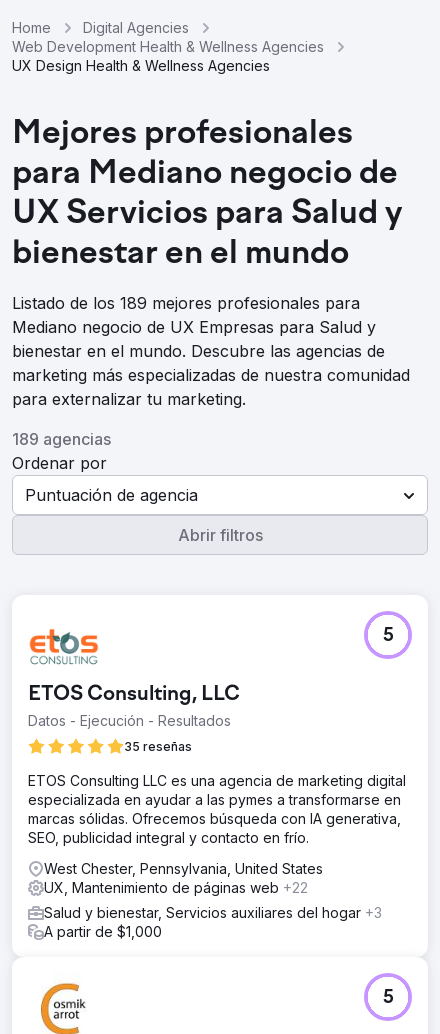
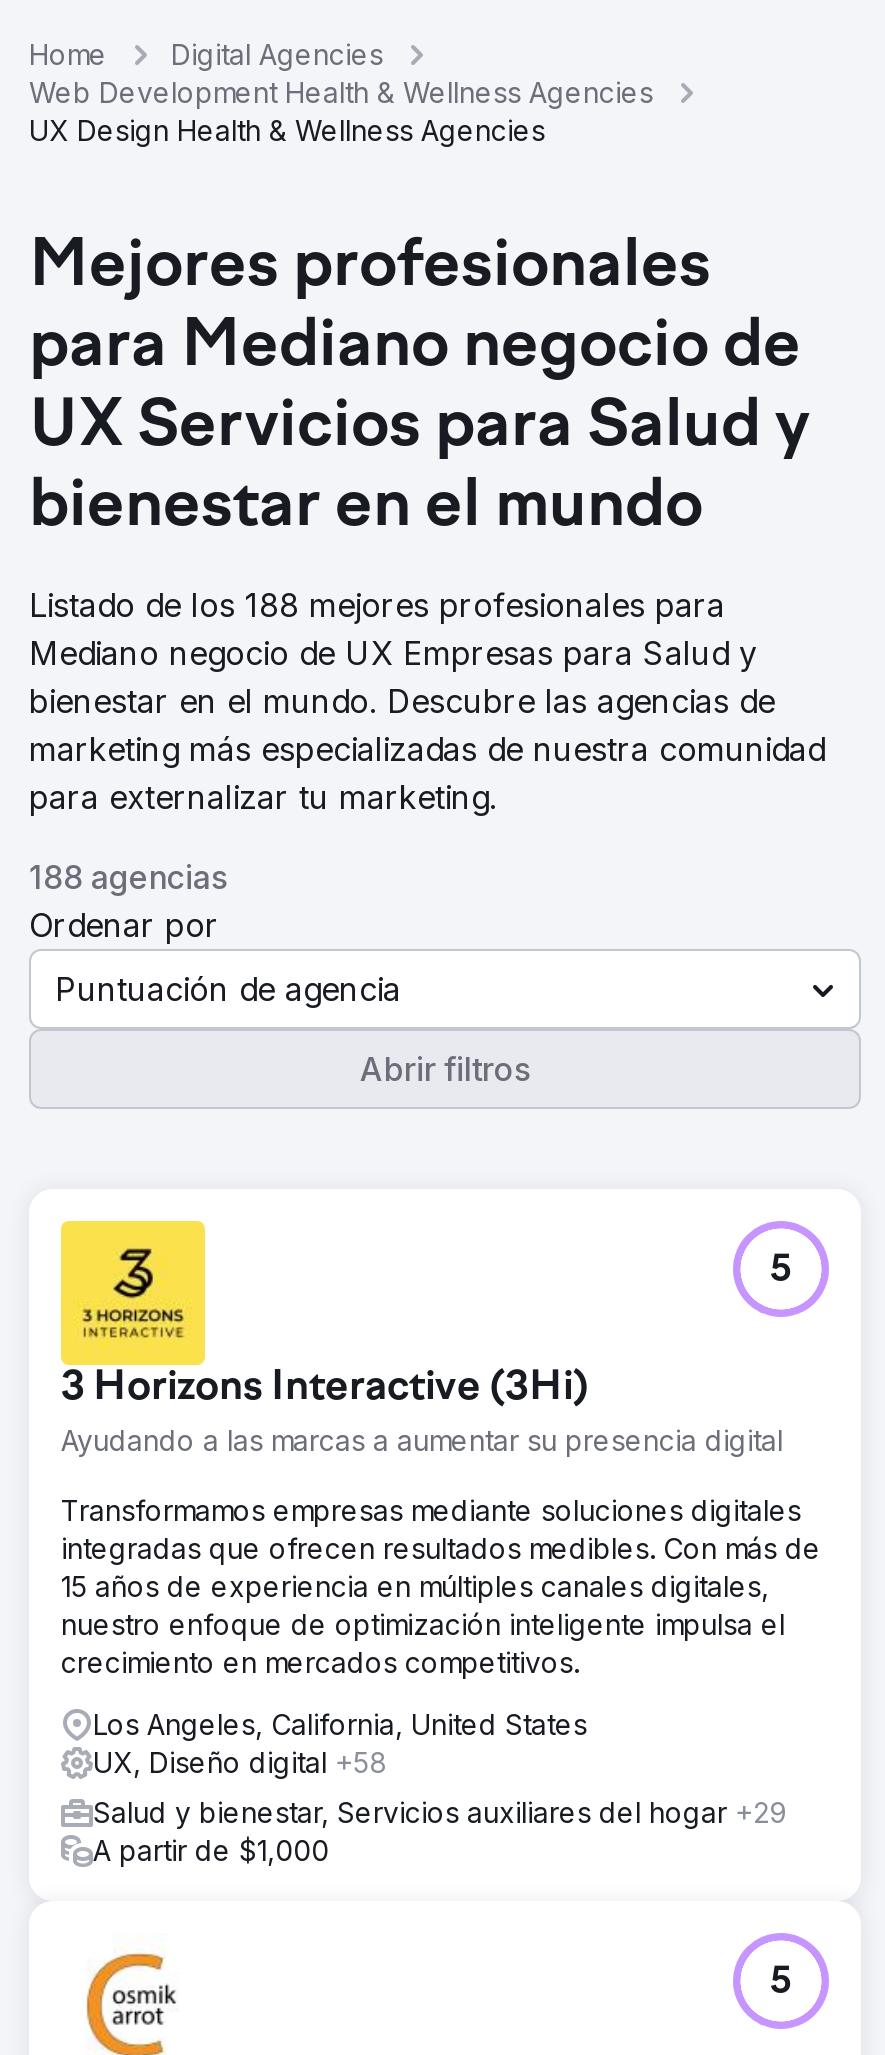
[12,293,360,313] Listado de los 189 mejores profesionales para -> [29,585,725,625] Listado de los 188 mejores profesionales para
[12,429,111,449] 189 agencias -> [29,857,227,897] 188 agencias
[28,611,240,754] [image] | ETOS Consulting, LLC | Datos - Ejecución - Resultados | 35 reseñas -> [59,1219,783,1457] [image] | 3 Horizons Interactive (3Hi) | Ayudando a las marcas a aumentar su presencia digital
[28,772,406,846] ETOS Consulting LLC es una agencia de marketing digital | especializada en ayudar a las pymes a transformarse en | marcas sólidas. Ofrecemos búsqueda con IA generativa, | SEO, publicidad integral y contacto en frío. -> [61,1493,821,1679] Transformamos empresas mediante soluciones digitales | integradas que ofrecen resultados medibles. Con más de | 15 años de experiencia en múltiples canales digitales, | nuestro enfoque de optimización inteligente impulsa el | crecimiento en mercados competitivos.
[44,860,323,896] West Chester, Pennsylvania, United States | UX, Mantenimiento de páginas web +22 -> [93,1707,587,1779] Los Angeles, California, United States | UX, Diseño digital +58
[44,904,382,921] Salud y bienestar, Servicios auxiliares del hogar +3 -> [93,1795,787,1829] Salud y bienestar, Servicios auxiliares del hogar +29

